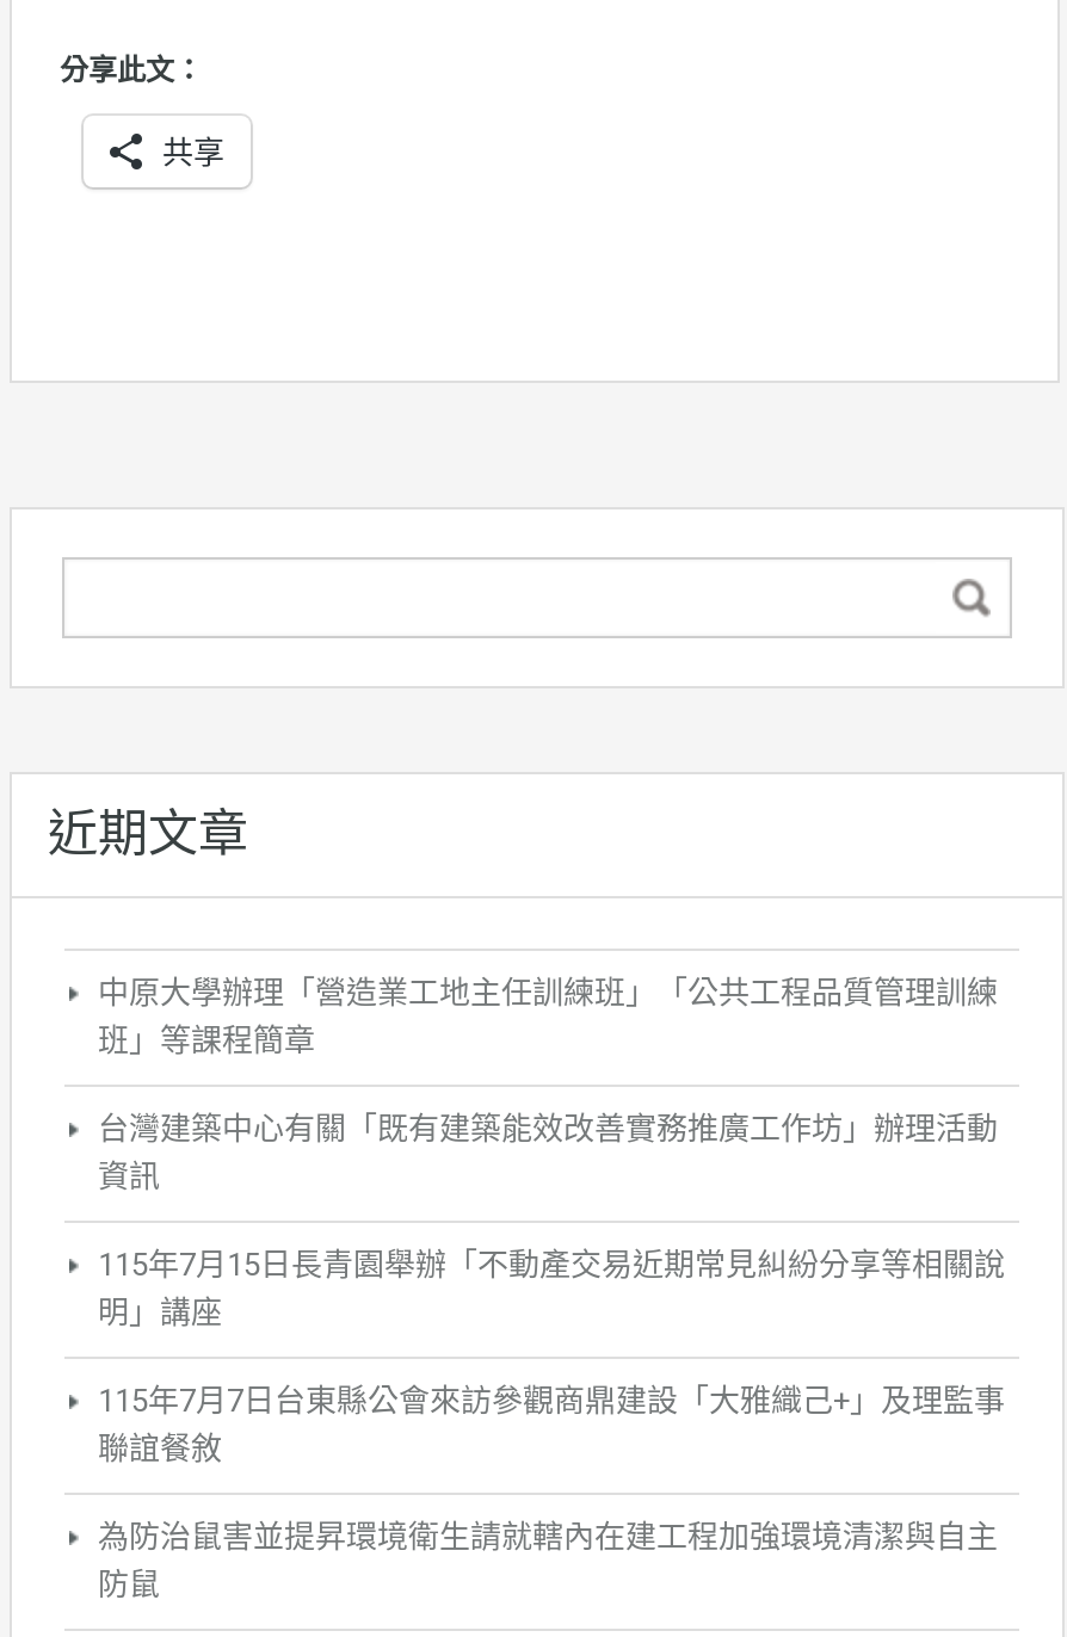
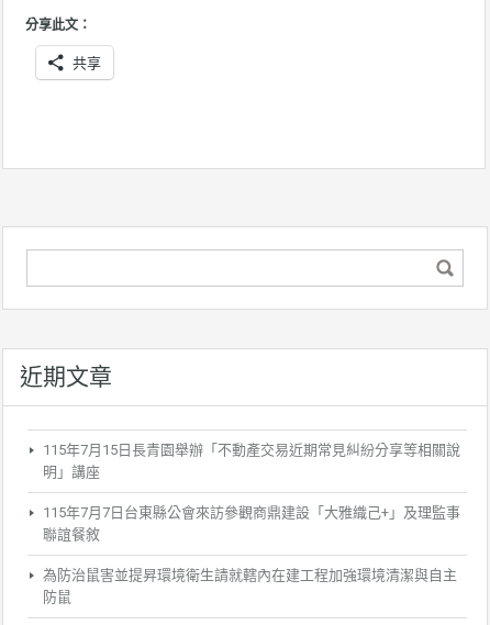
[98,976,998,1195] 中原大學辦理「營造業工地主任訓練班」「公共工程品質管理訓練 | 班」等課程簡章 | 台灣建築中心有關「既有建築能效改善實務推廣工作坊」辦理活動 | 資訊 -> none

